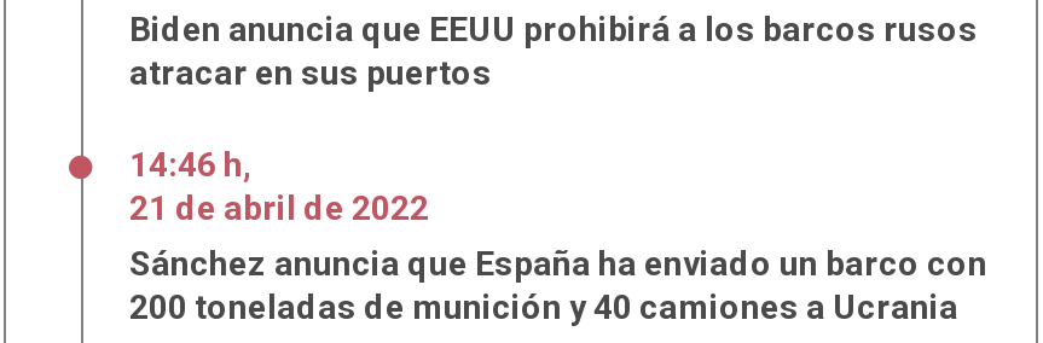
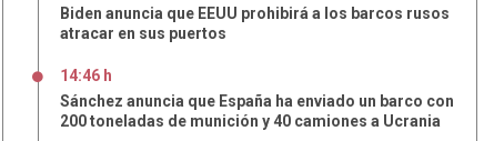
[129,145,429,227] 14:46 h, | 21 de abril de 2022 -> [60,67,112,84] 14:46 h

